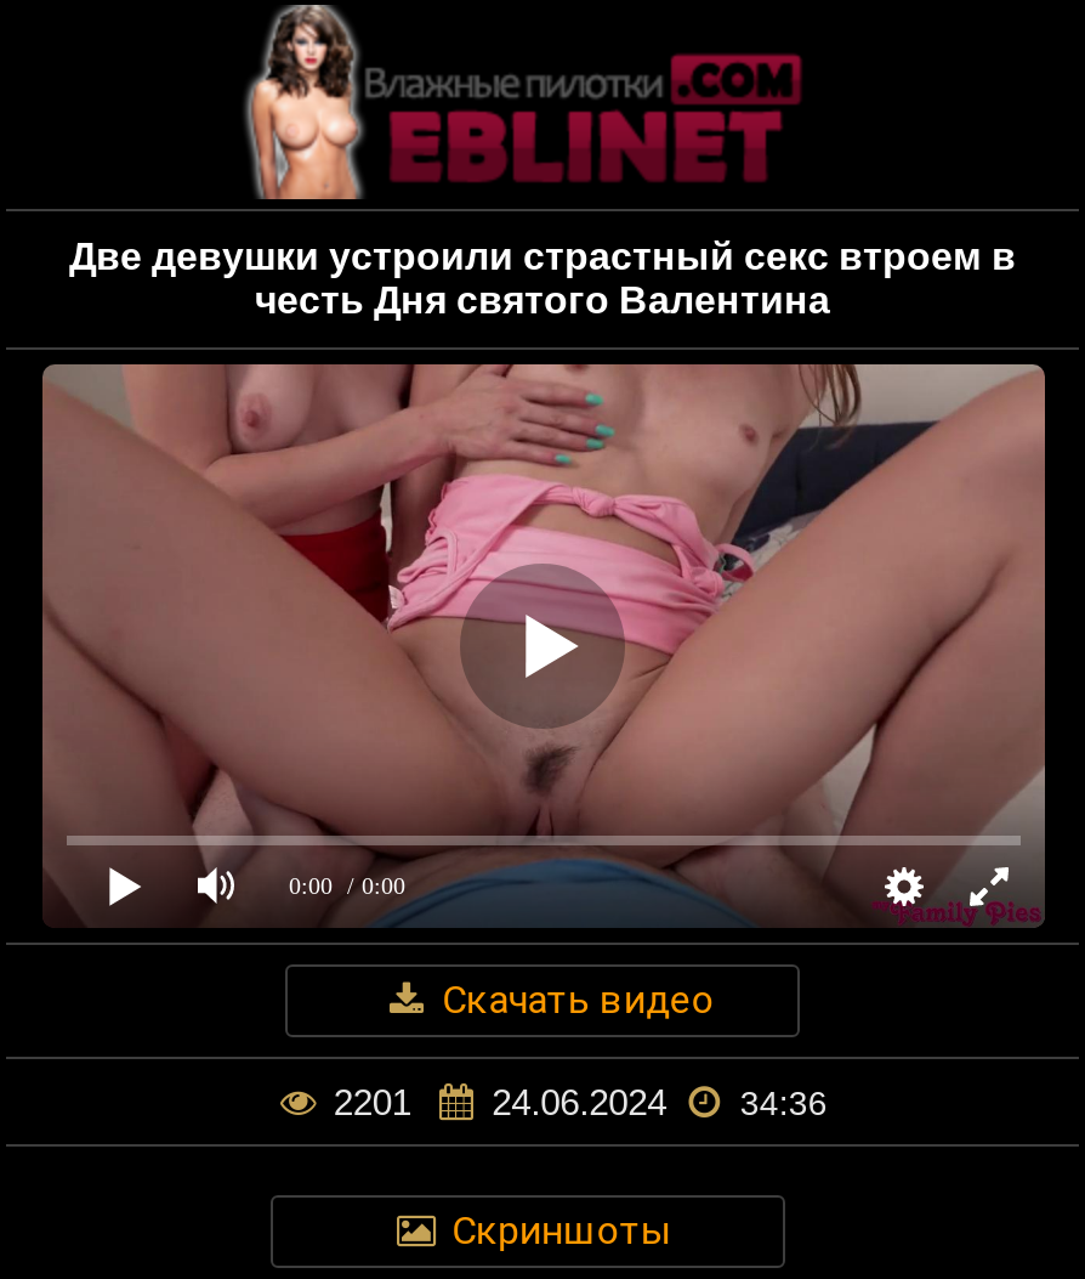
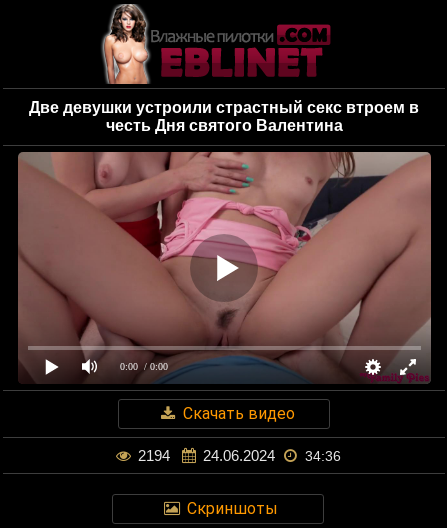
[324,1082,827,1123] 2201 24.06.2024 34:36 -> [134,447,341,464] 2194 24.06.2024 34:36

